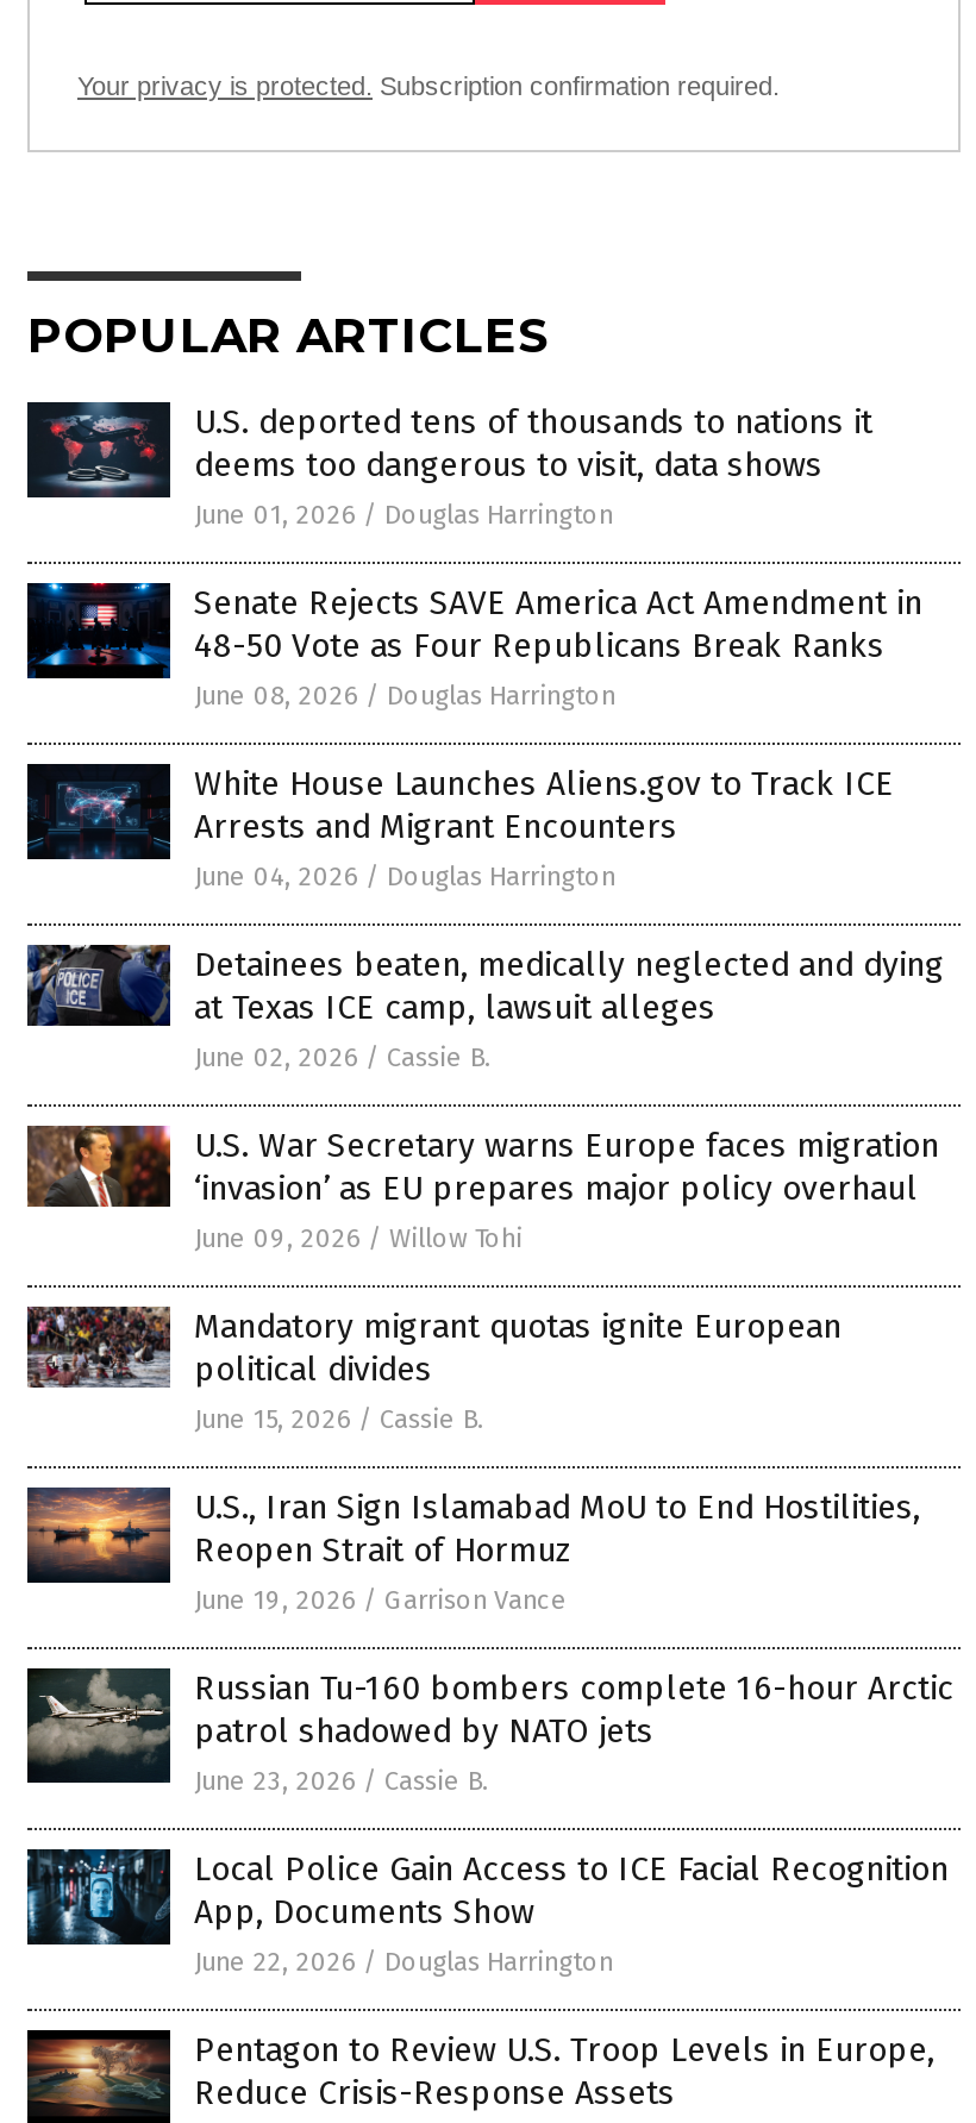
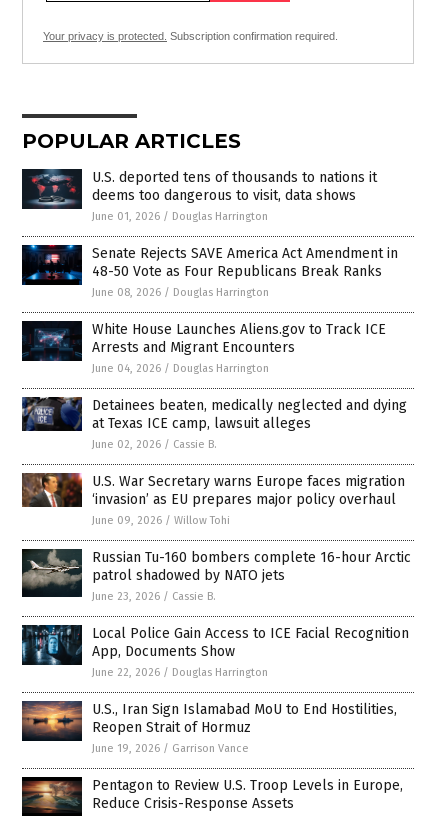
[27,1307,842,1436] [image] | Mandatory migrant quotas ignite European | political divides | June 15, 2026 / Cassie B. -> none
moved [27,1488,920,1617] -> [22,701,397,755]: [image] | U.S., Iran Sign Islamabad MoU to End Hostilities, | Reopen Strait of Hormuz | June 19, 2026 / Garrison Vance
moved [25,1654,953,1978] -> [21,543,411,679]: [image] | Russian Tu-160 bombers complete 16-hour Arctic | patrol shadowed by NATO jets | June 23, 2026 / Cassie B. | Local Police Gain Access to ICE Facial Recognition | App, Documents Show | June 22, 2026 / Douglas Harrington

